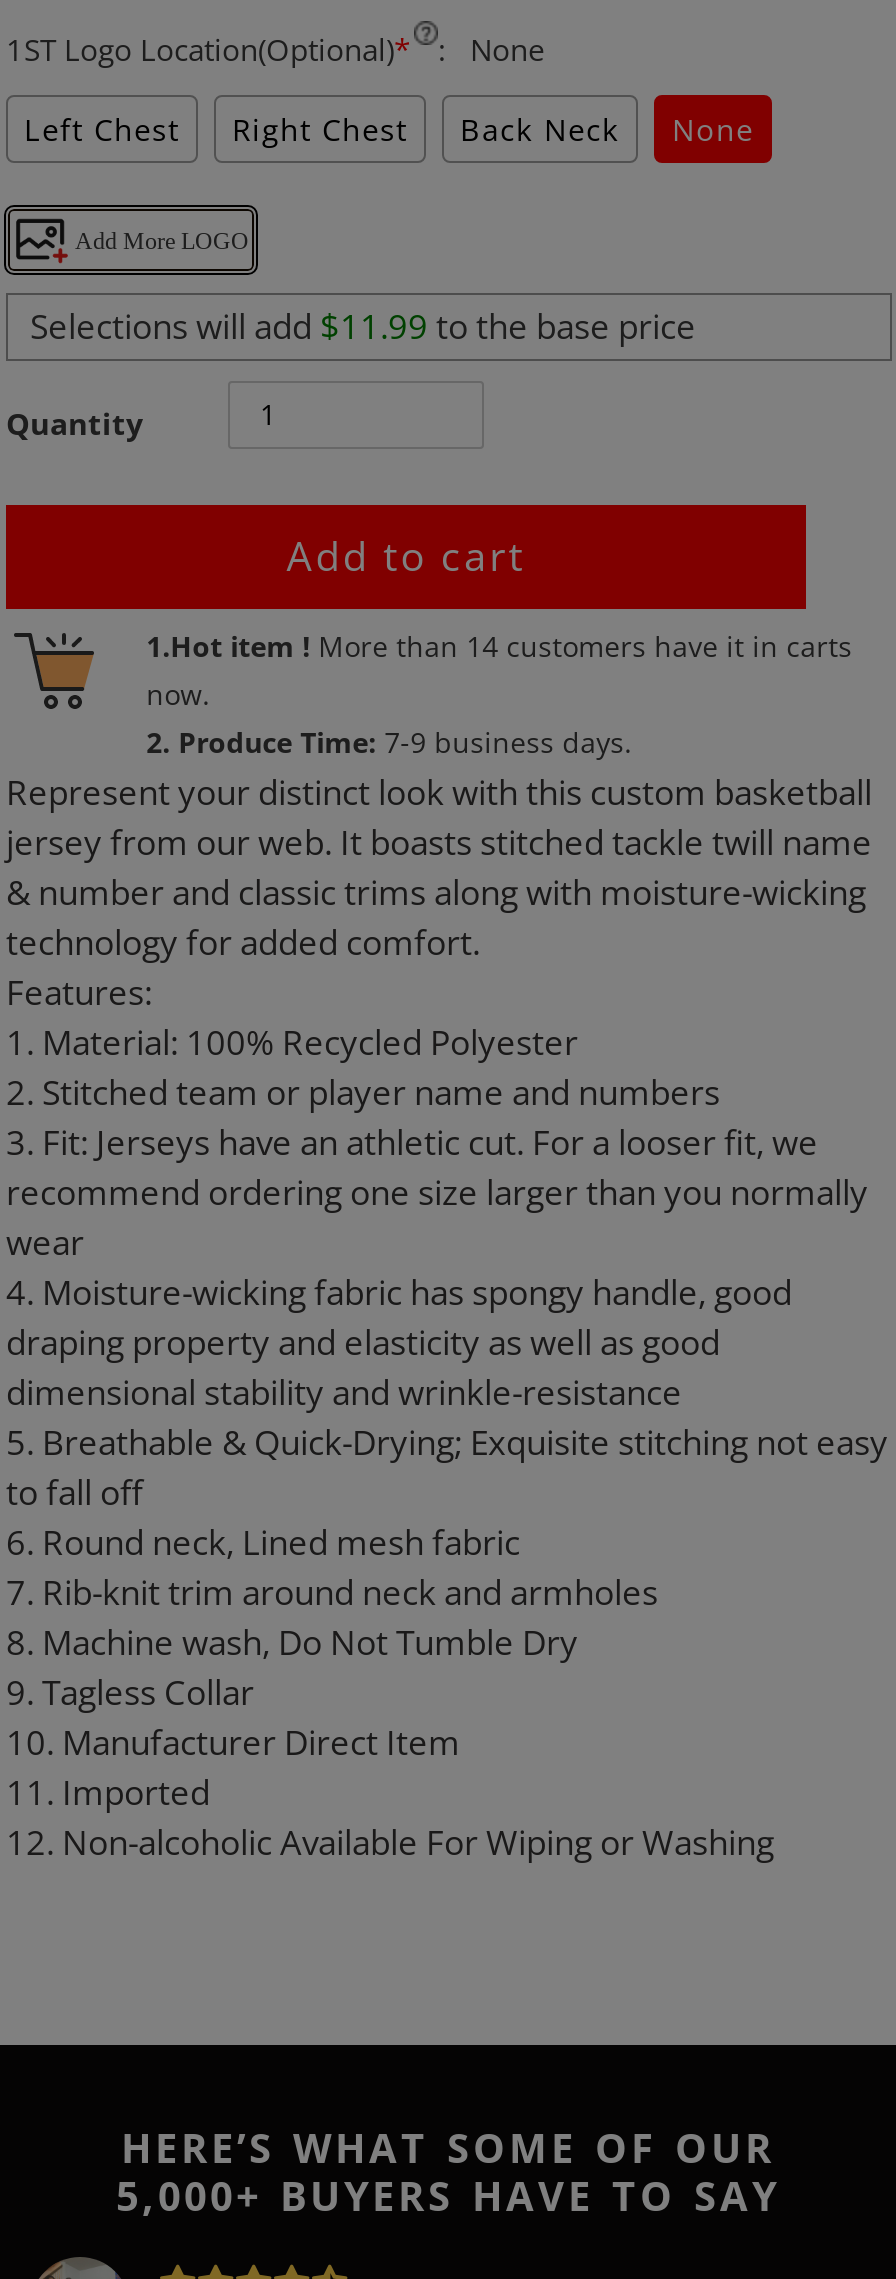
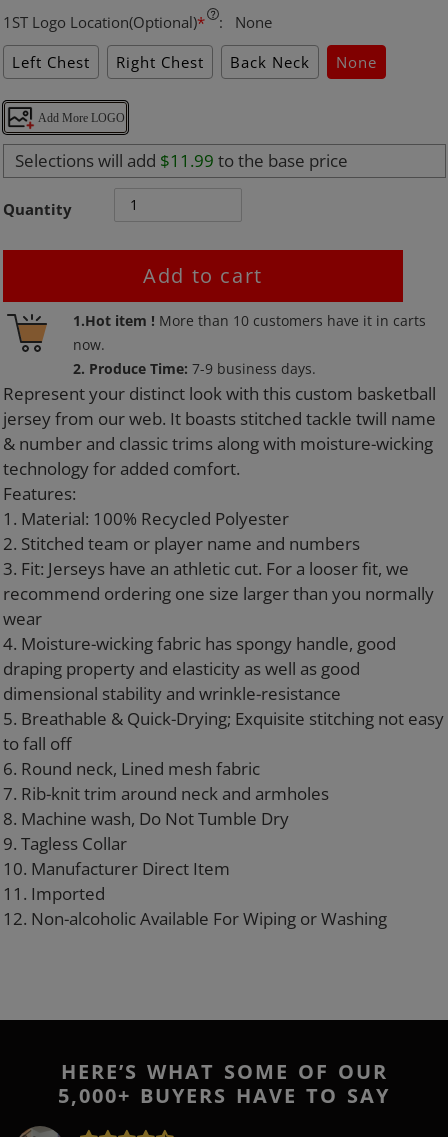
[146,628,852,666] 1.Hot item ! More than 14 customers have it in carts -> [73,311,426,330] 1.Hot item ! More than 10 customers have it in carts

